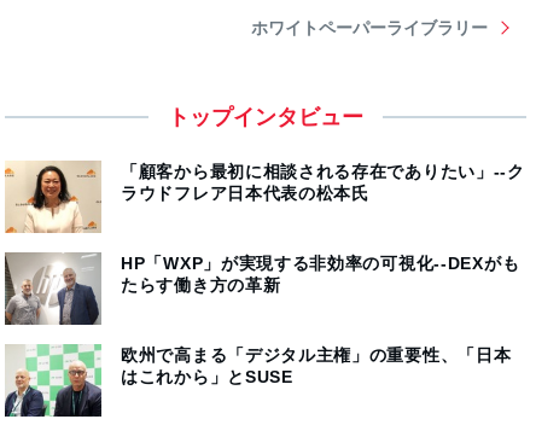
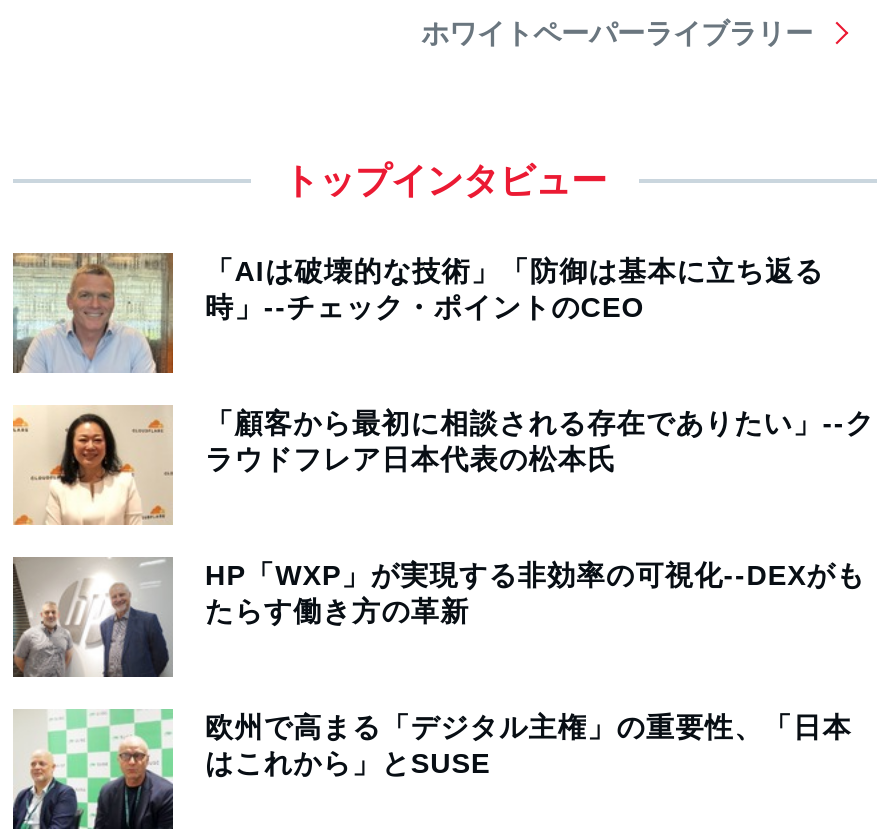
none -> [11,253,824,375] [image] | 「AIは破壊的な技術」「防御は基本に立ち返る | 時」--チェック・ポイントのCEO

